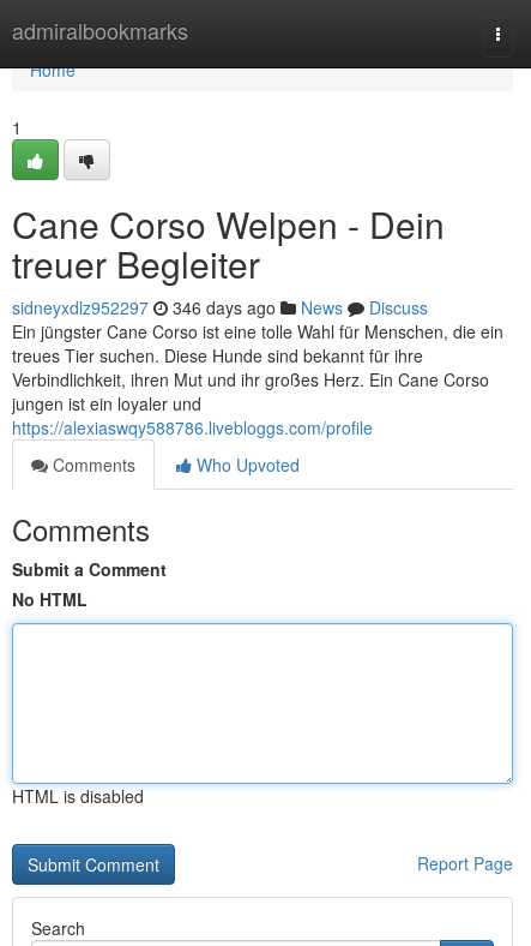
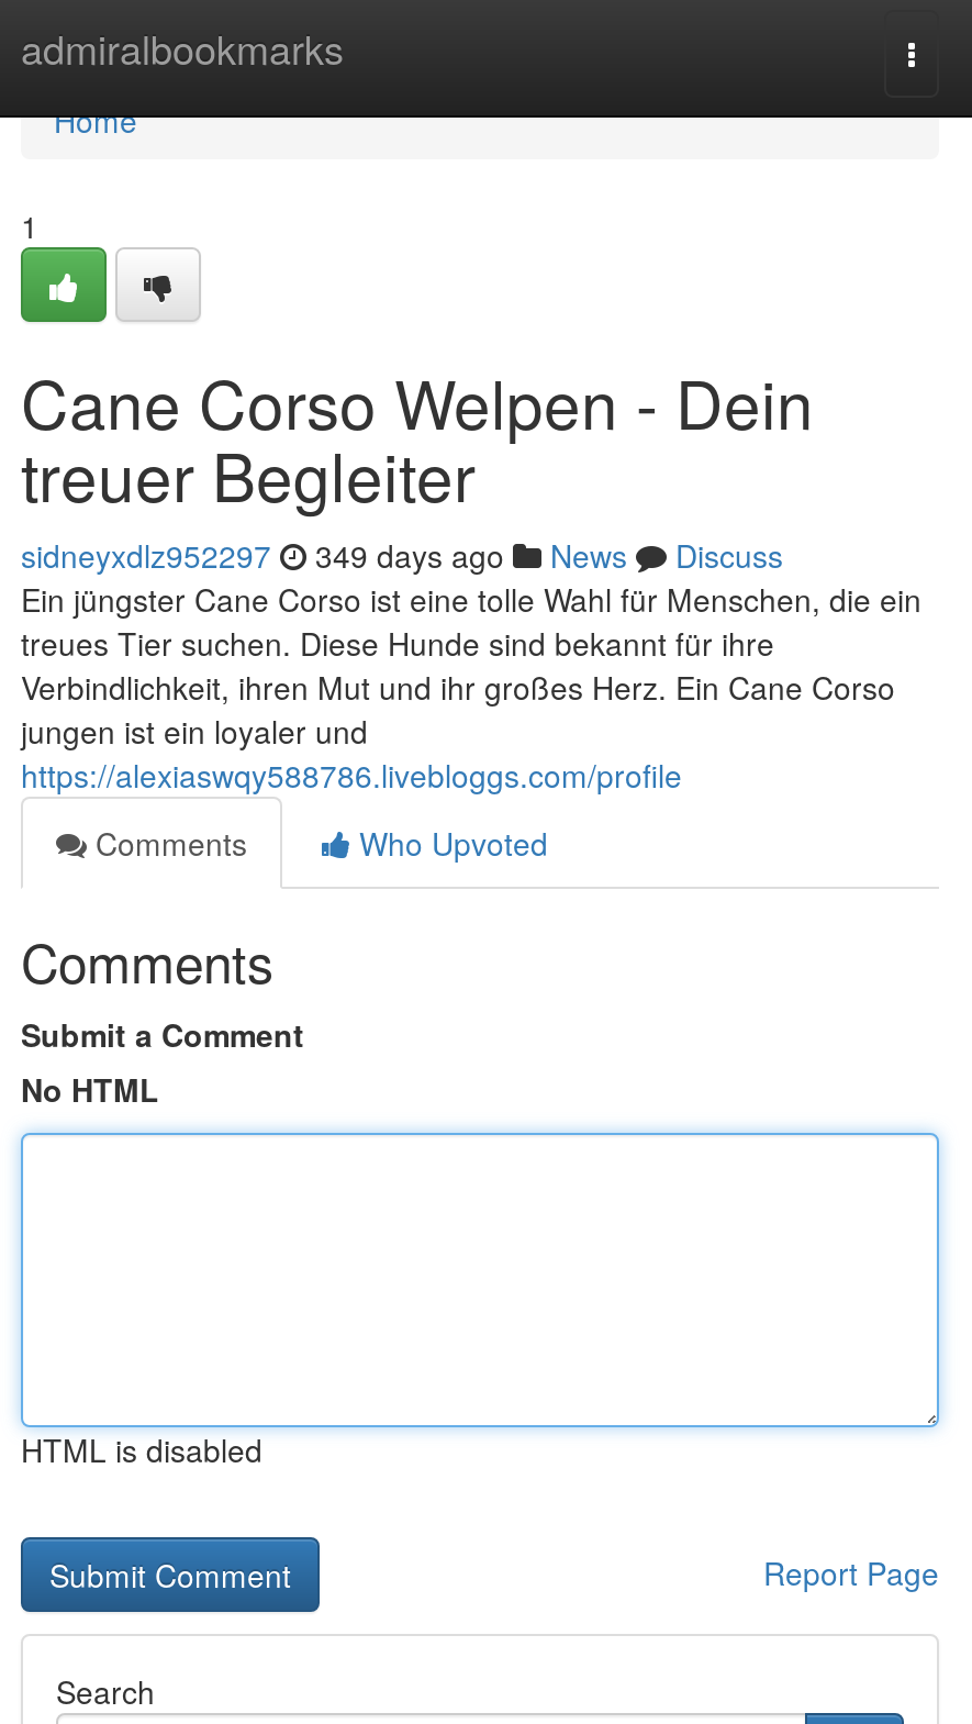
[12,295,428,319] sidneyxdlz952297 346 days ago News Discuss -> [21,533,783,577] sidneyxdlz952297 349 days ago News Discuss

